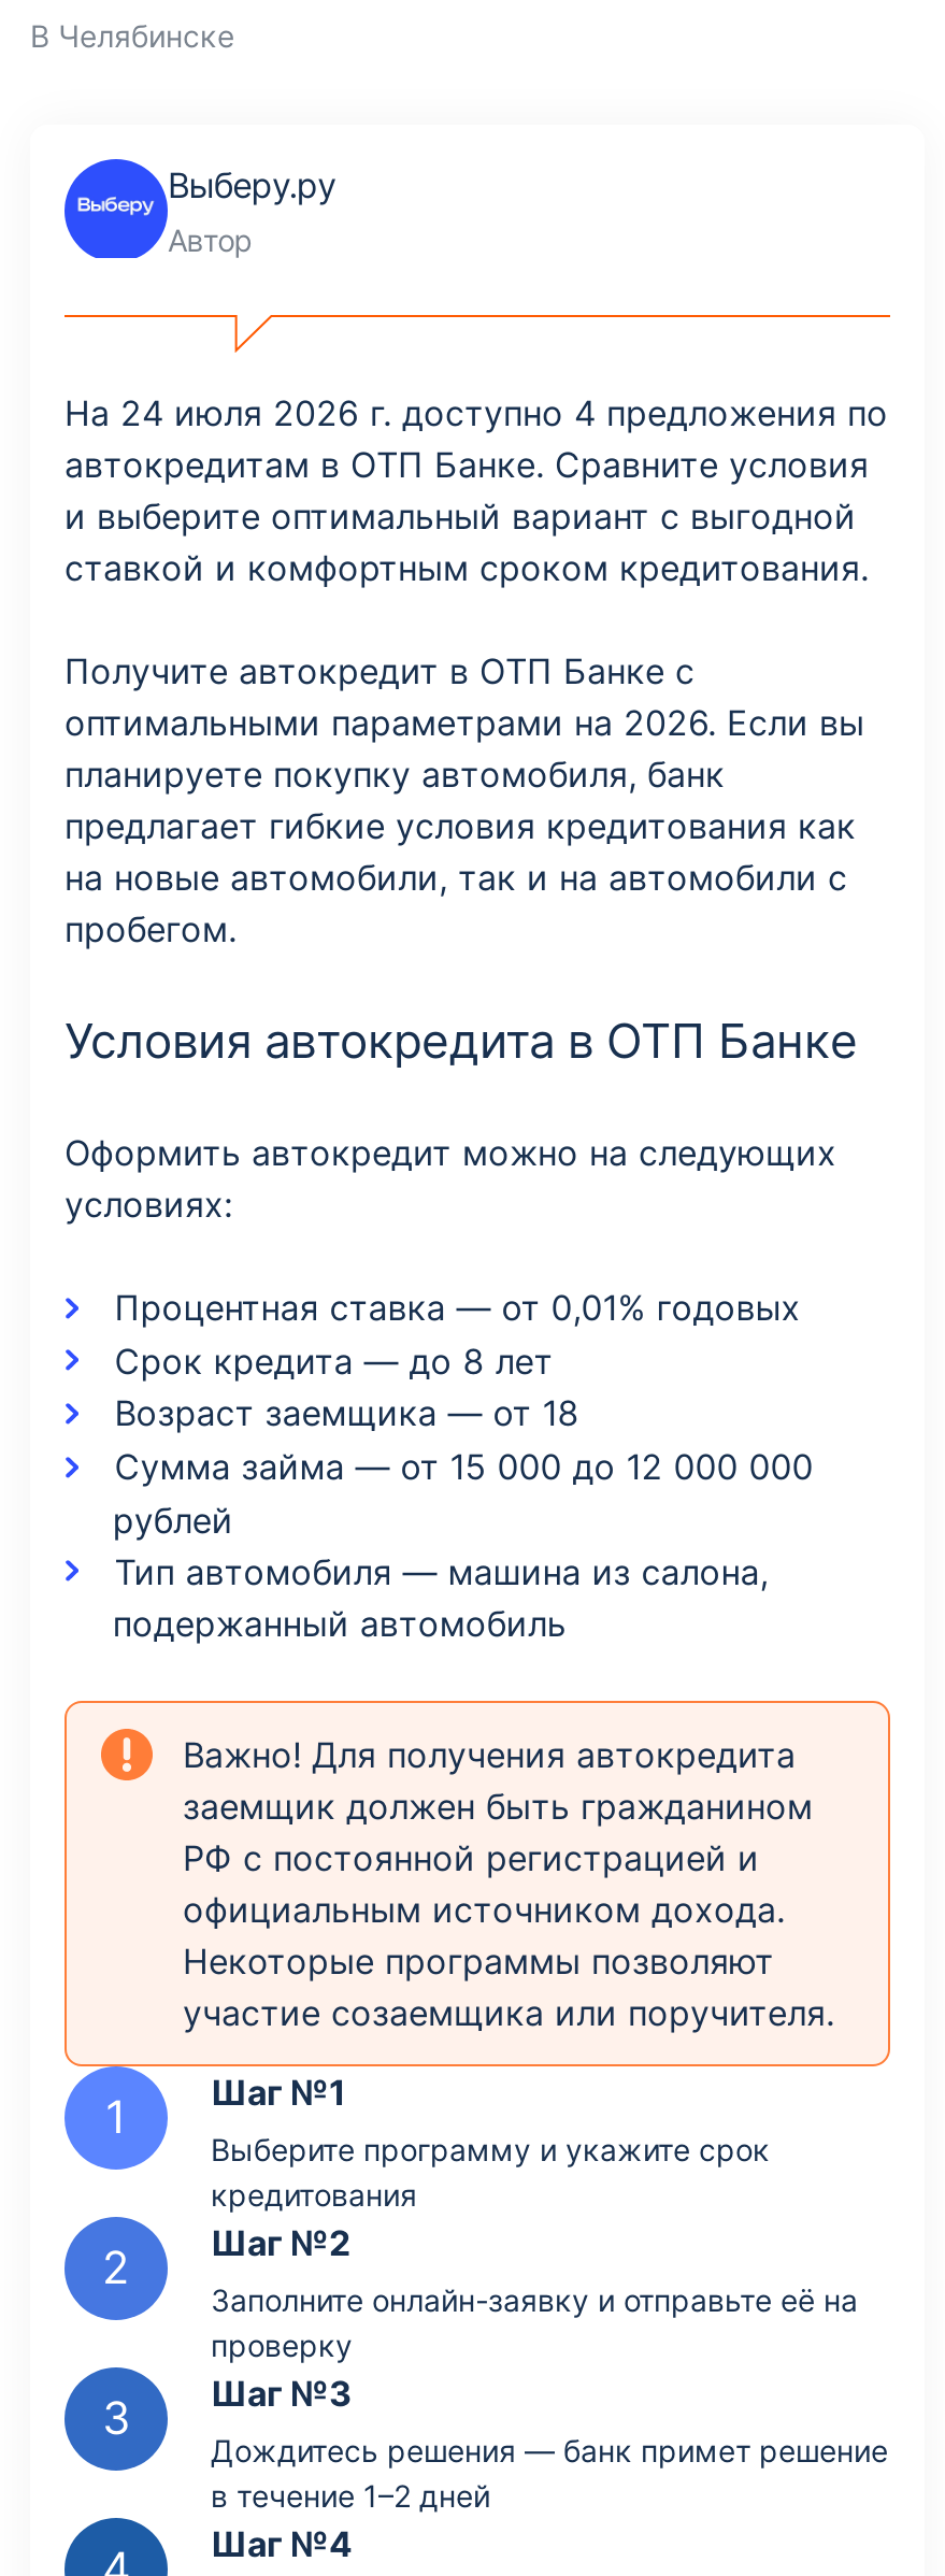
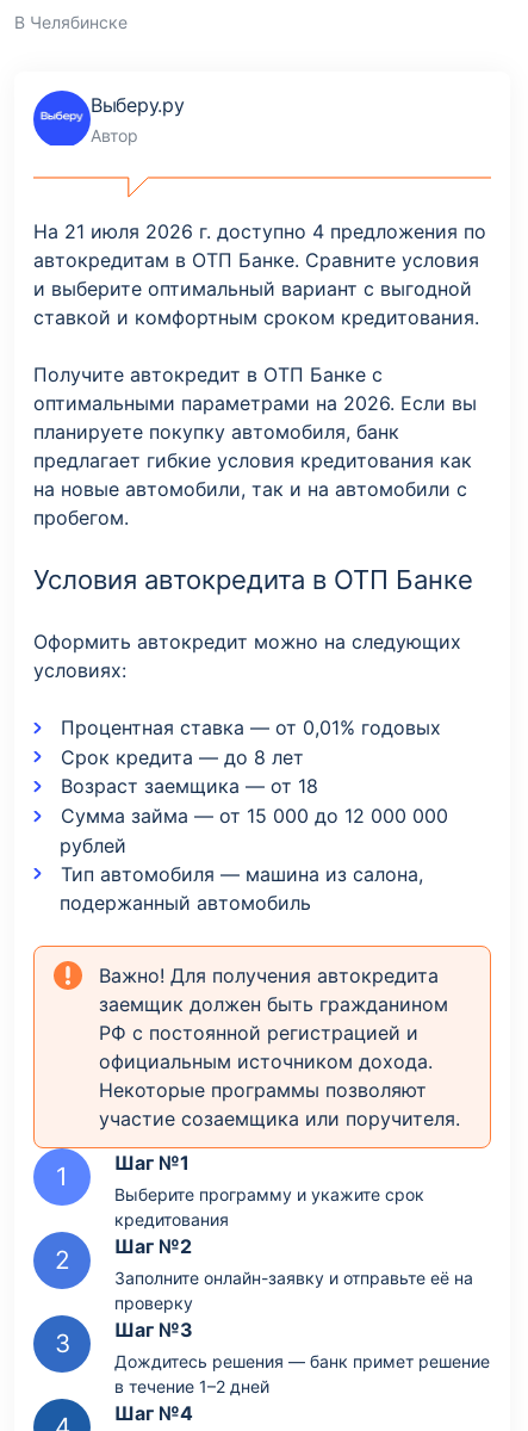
[65,391,888,434] На 24 июля 2026 г. доступно 4 предложения по -> [33,219,486,243] На 21 июля 2026 г. доступно 4 предложения по

